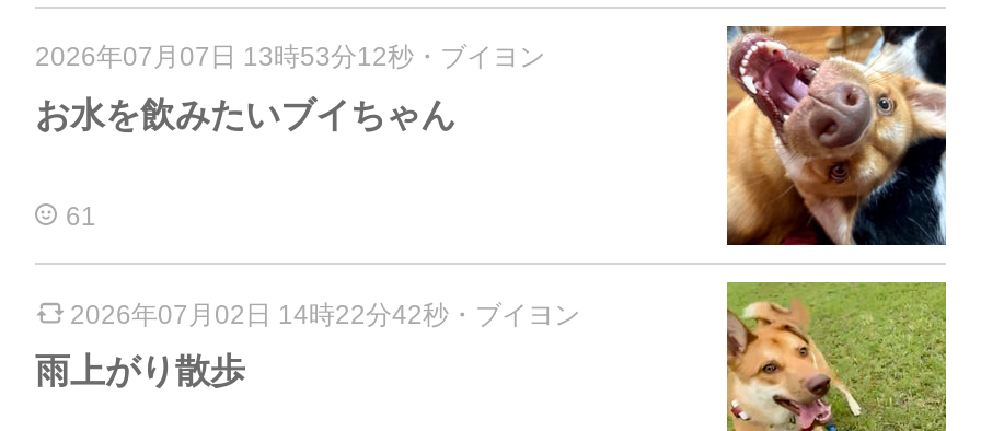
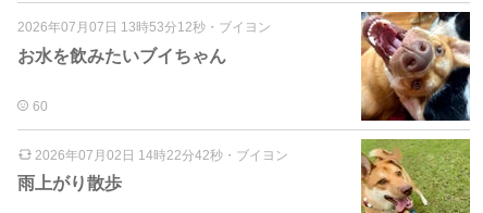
[66,201,96,232] 61 -> [33,99,48,114] 60

